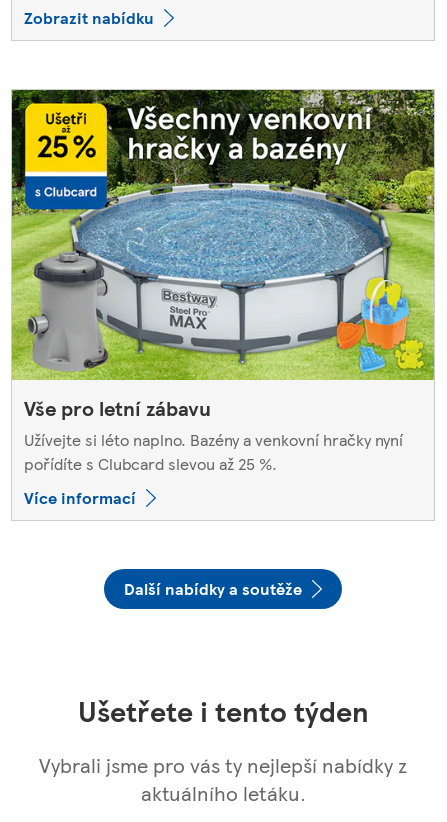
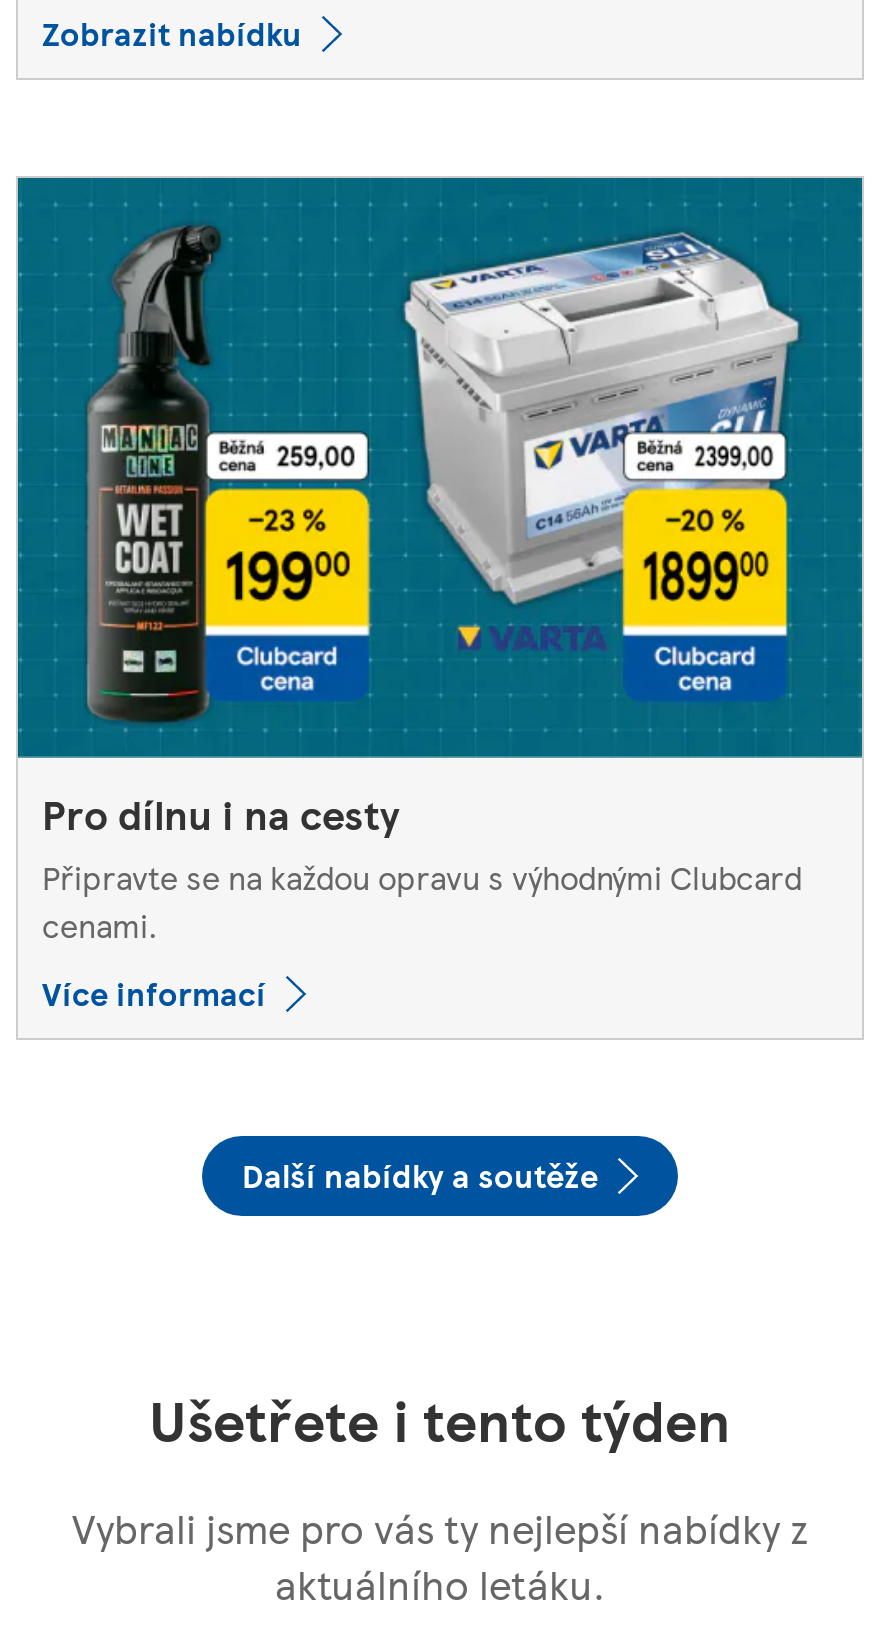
[11,89,435,475] [image] | Vše pro letní zábavu | Užívejte si léto naplno. Bazény a venkovní hračky nyní | pořídíte s Clubcard slevou až 25 %. -> [16,176,864,947] [image] | Pro dílnu i na cesty | Připravte se na každou opravu s výhodnými Clubcard | cenami.

